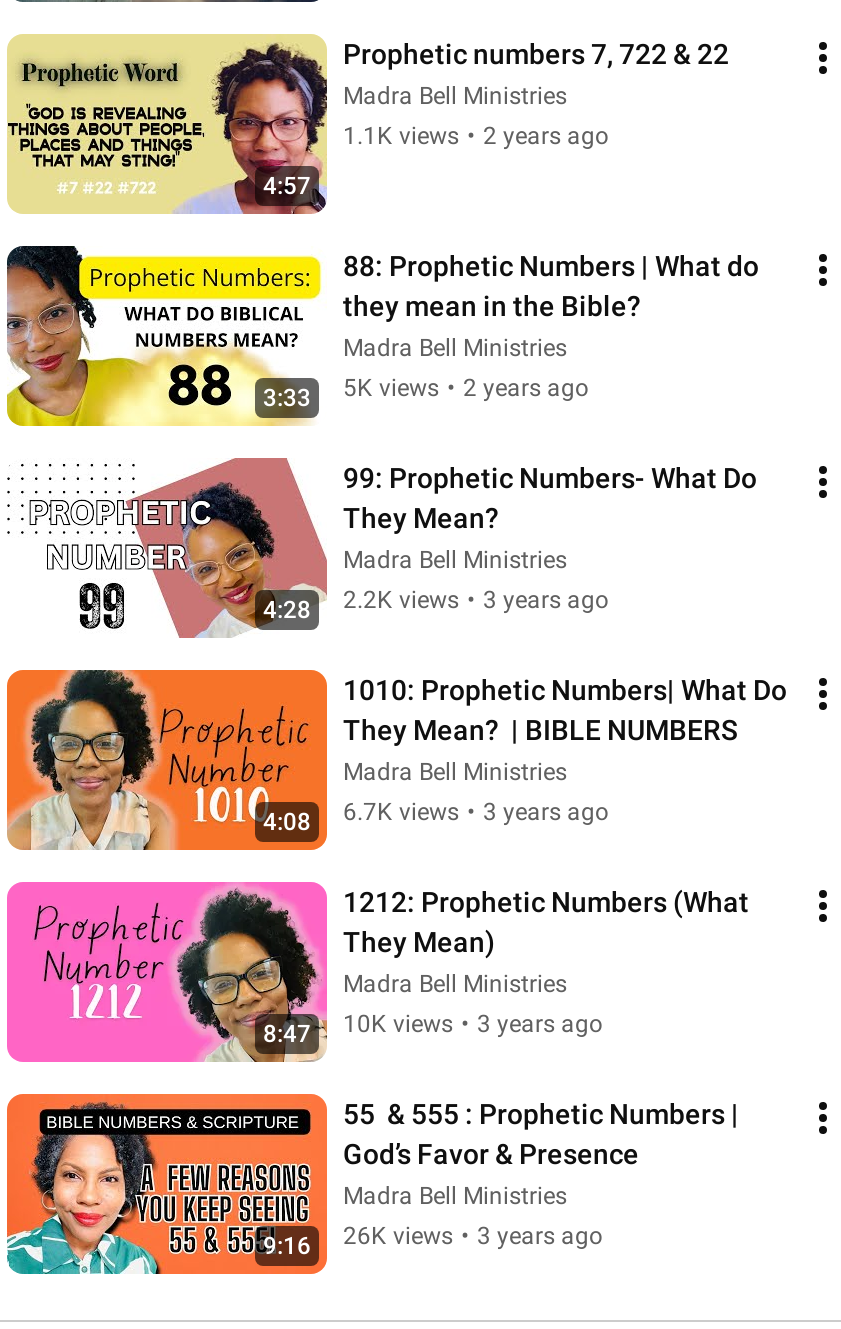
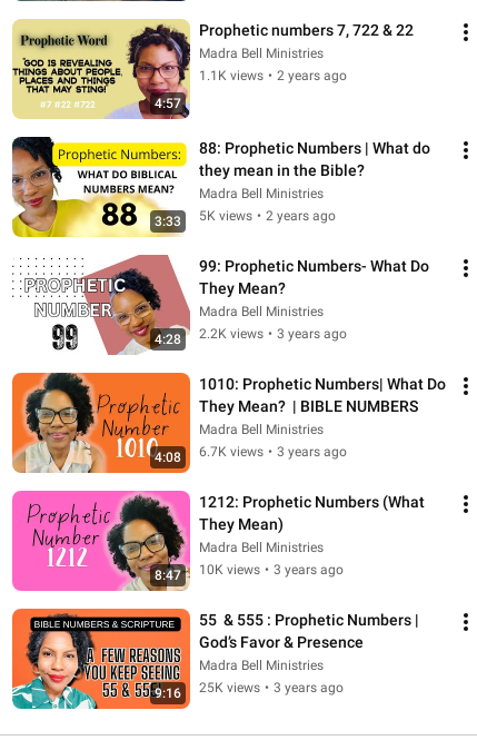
[343,1222,603,1250] 26K views • 3 years ago -> [199,680,344,696] 25K views • 3 years ago

